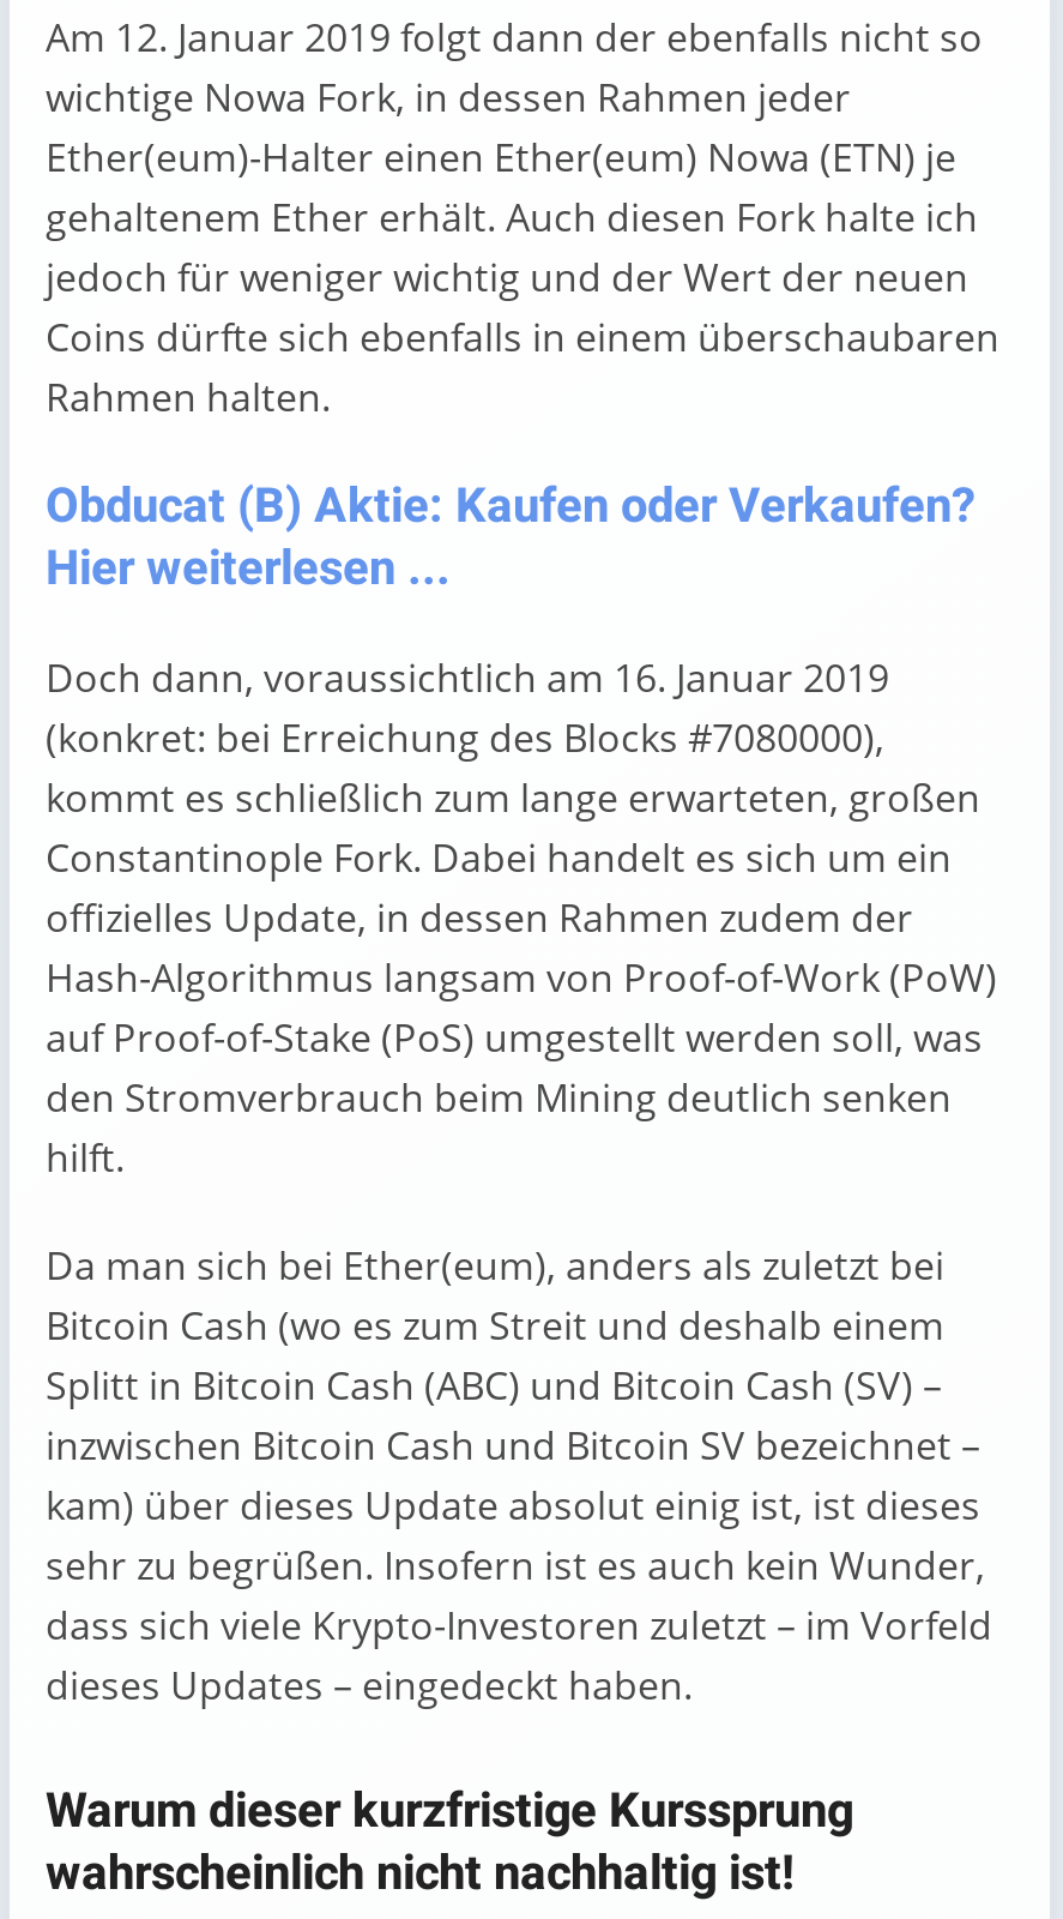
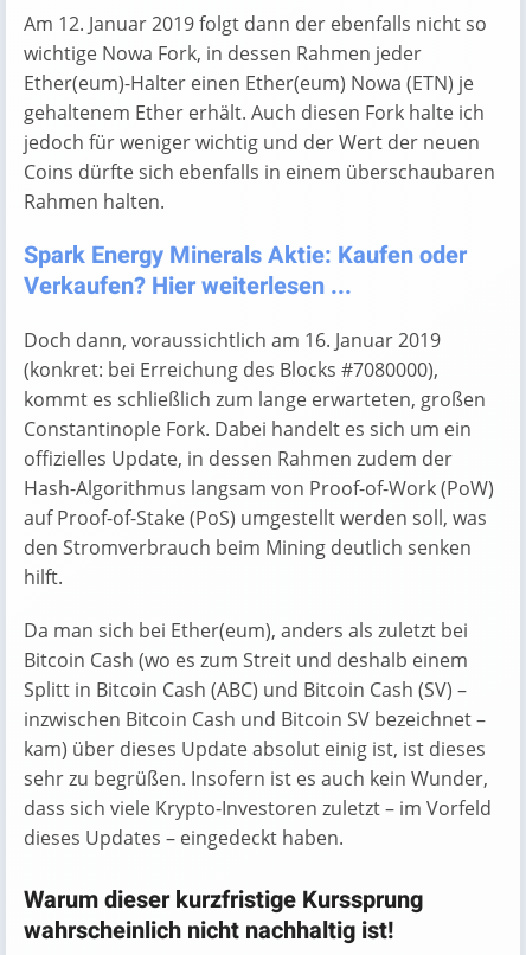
[46,471,976,603] Obducat (B) Aktie: Kaufen oder Verkaufen? | Hier weiterlesen ... -> [24,238,467,303] Spark Energy Minerals Aktie: Kaufen oder | Verkaufen? Hier weiterlesen ...

